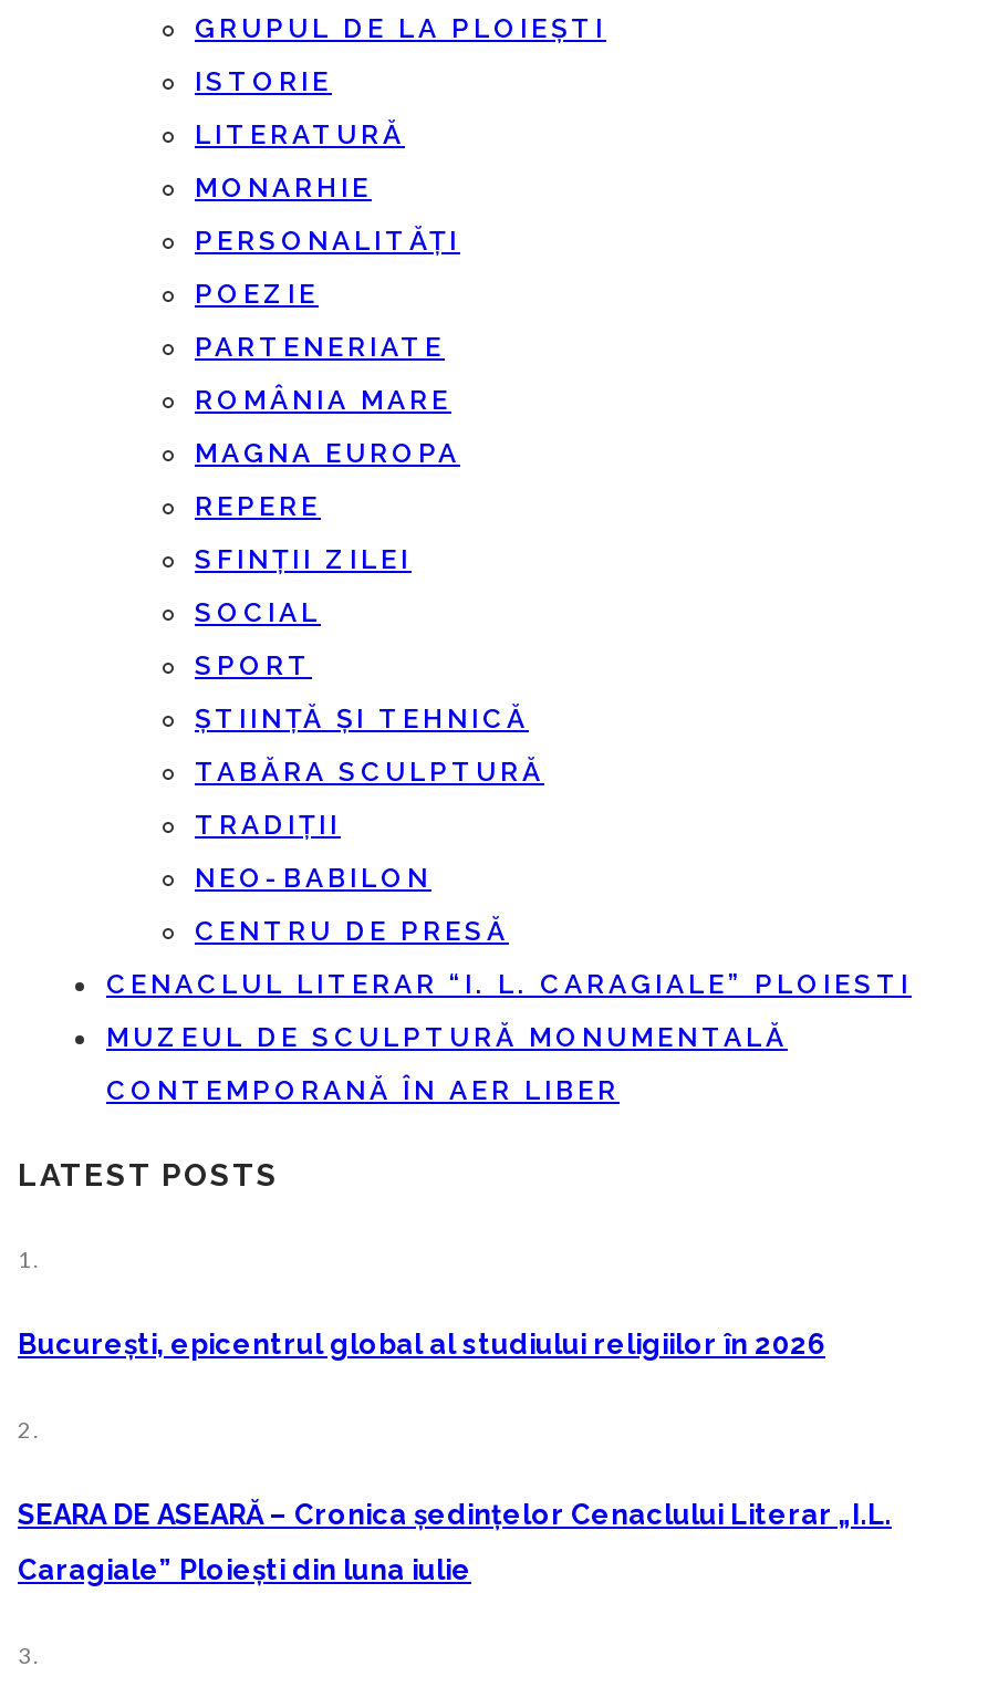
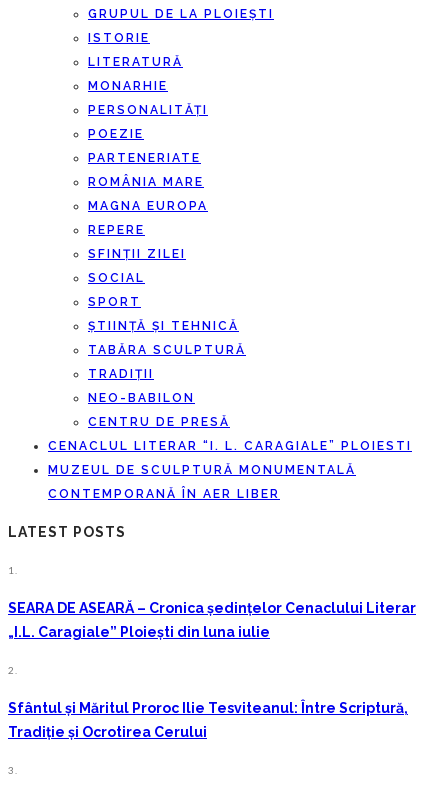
[18,1328,825,1361] București, epicentrul global al studiului religiilor în 2026 -> [8,600,416,640] SEARA DE ASEARĂ – Cronica ședințelor Cenaclului Literar | „I.L. Caragiale” Ploiești din luna iulie
[18,1498,892,1531] SEARA DE ASEARĂ – Cronica ședințelor Cenaclului Literar „I.L. -> [8,700,408,716] Sfântul și Măritul Proroc Ilie Tesviteanul: Între Scriptură,
[18,1553,471,1587] Caragiale” Ploiești din luna iulie -> [8,724,207,740] Tradiție și Ocrotirea Cerului

